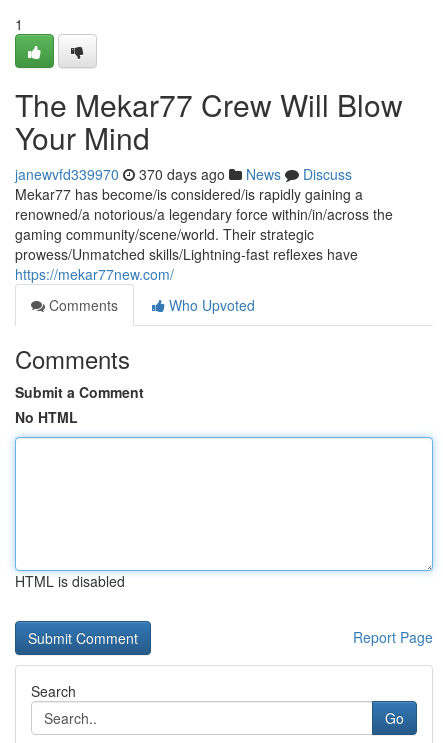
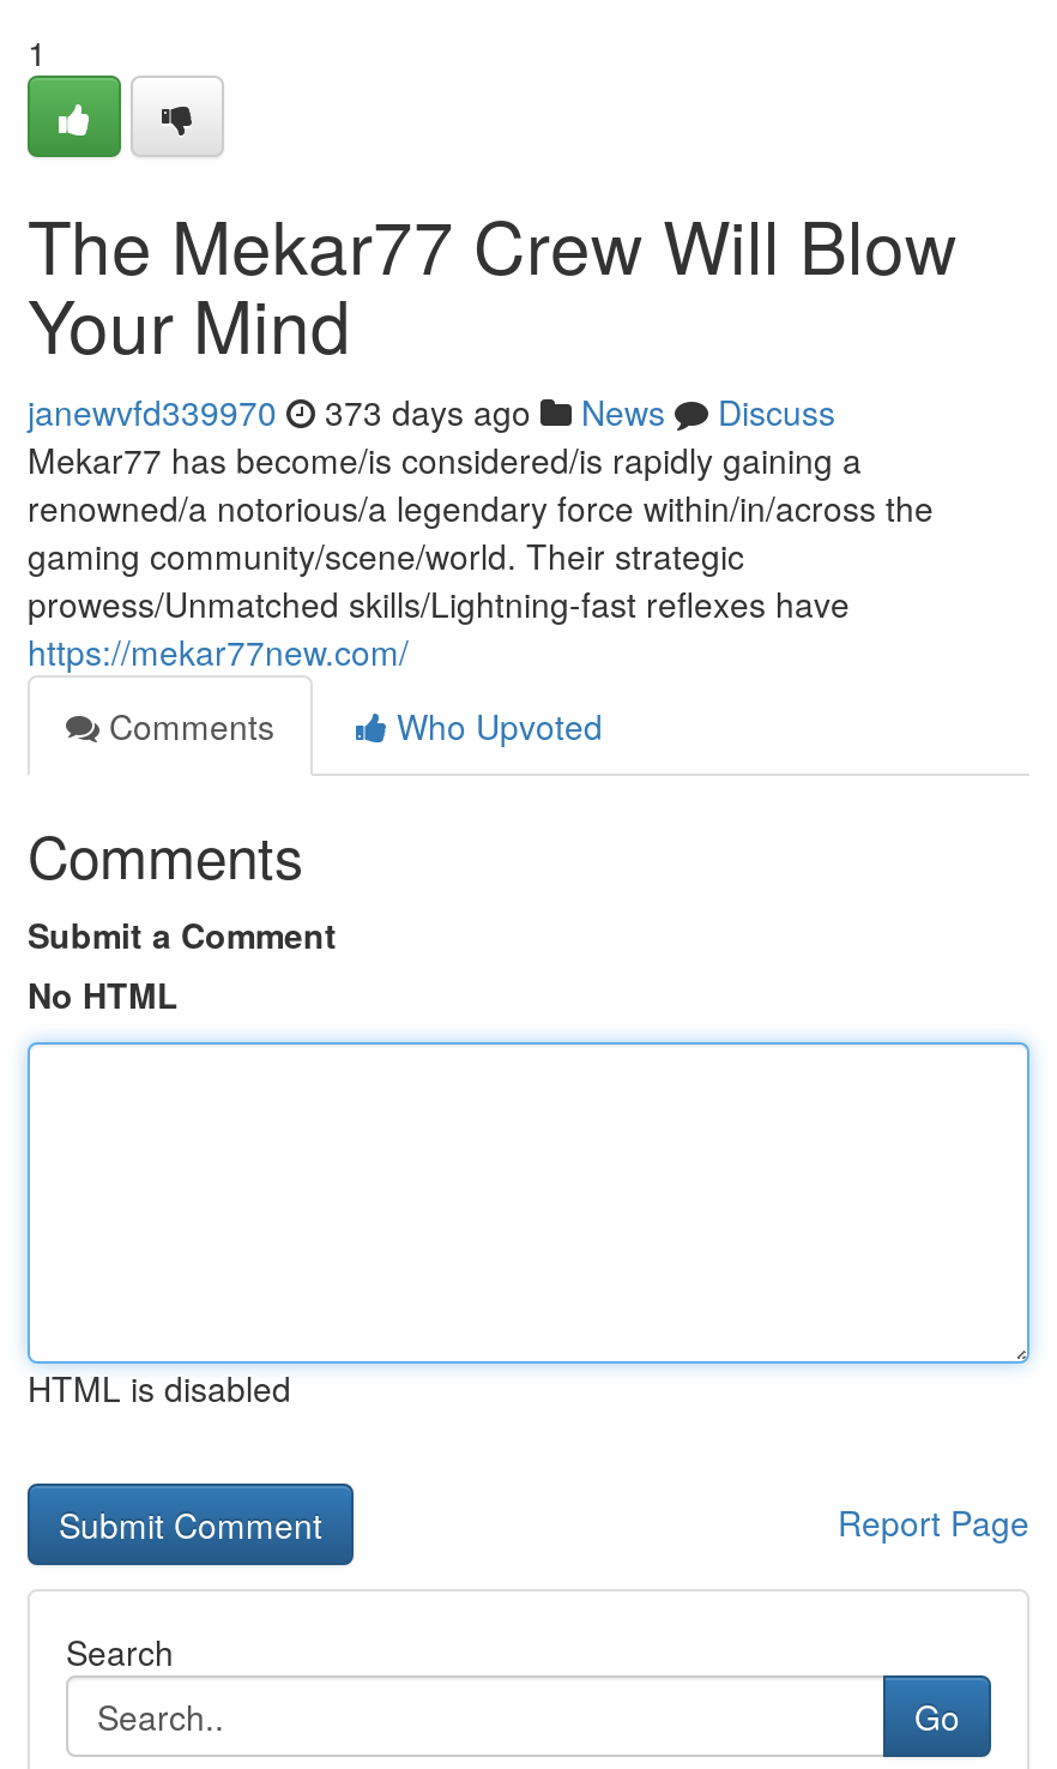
[15,164,352,184] janewvfd339970 370 days ago News Discuss -> [28,387,835,435] janewvfd339970 373 days ago News Discuss

